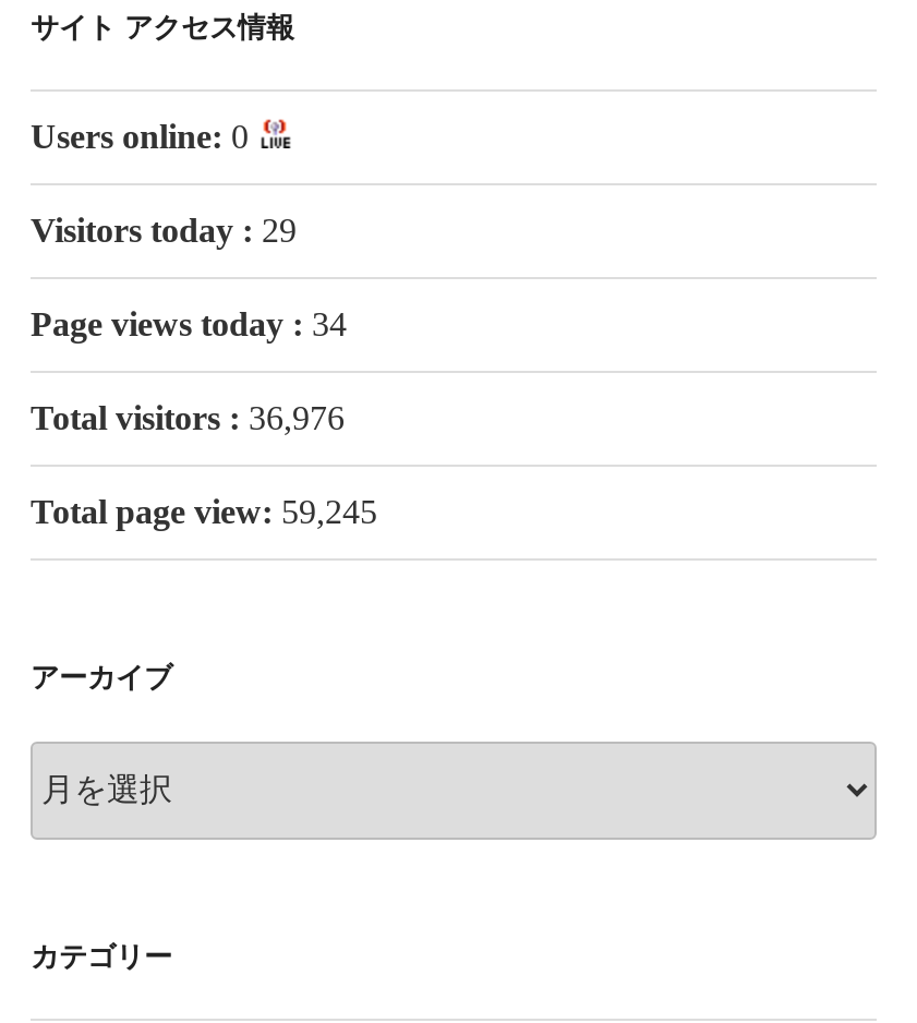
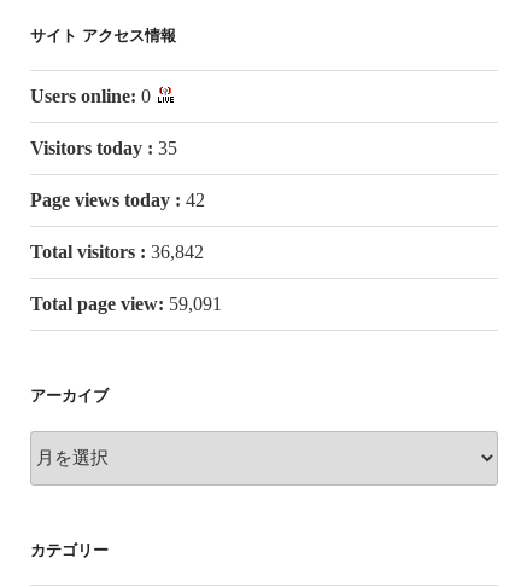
[31,212,297,249] Visitors today : 29 -> [30,138,177,158] Visitors today : 35
[31,306,347,343] Page views today : 34 -> [30,190,205,210] Page views today : 42
[31,400,345,437] Total visitors : 36,976 -> [30,242,204,262] Total visitors : 36,842
[31,493,377,530] Total page view: 59,245 -> [30,294,222,314] Total page view: 59,091

